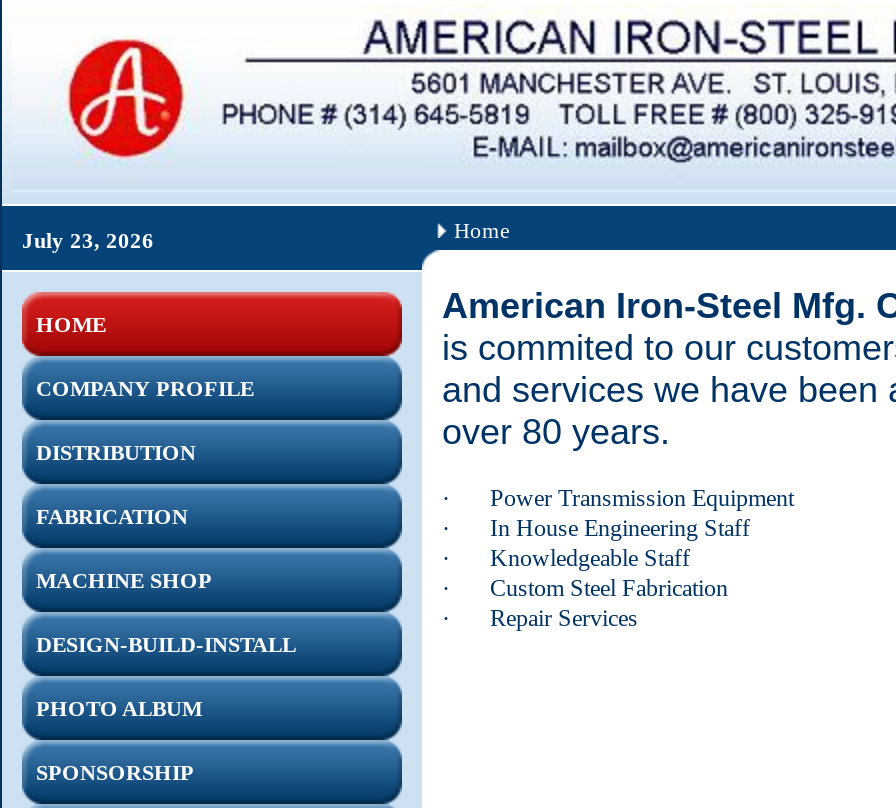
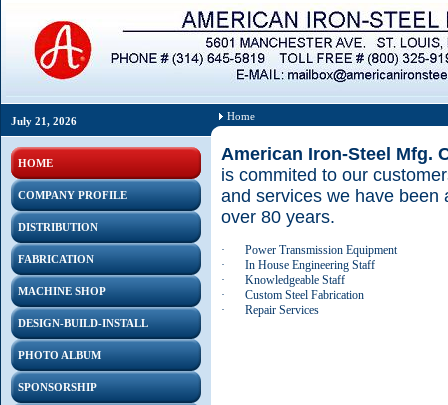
[22,228,154,252] July 23, 2026 -> [11,115,77,127] July 21, 2026

